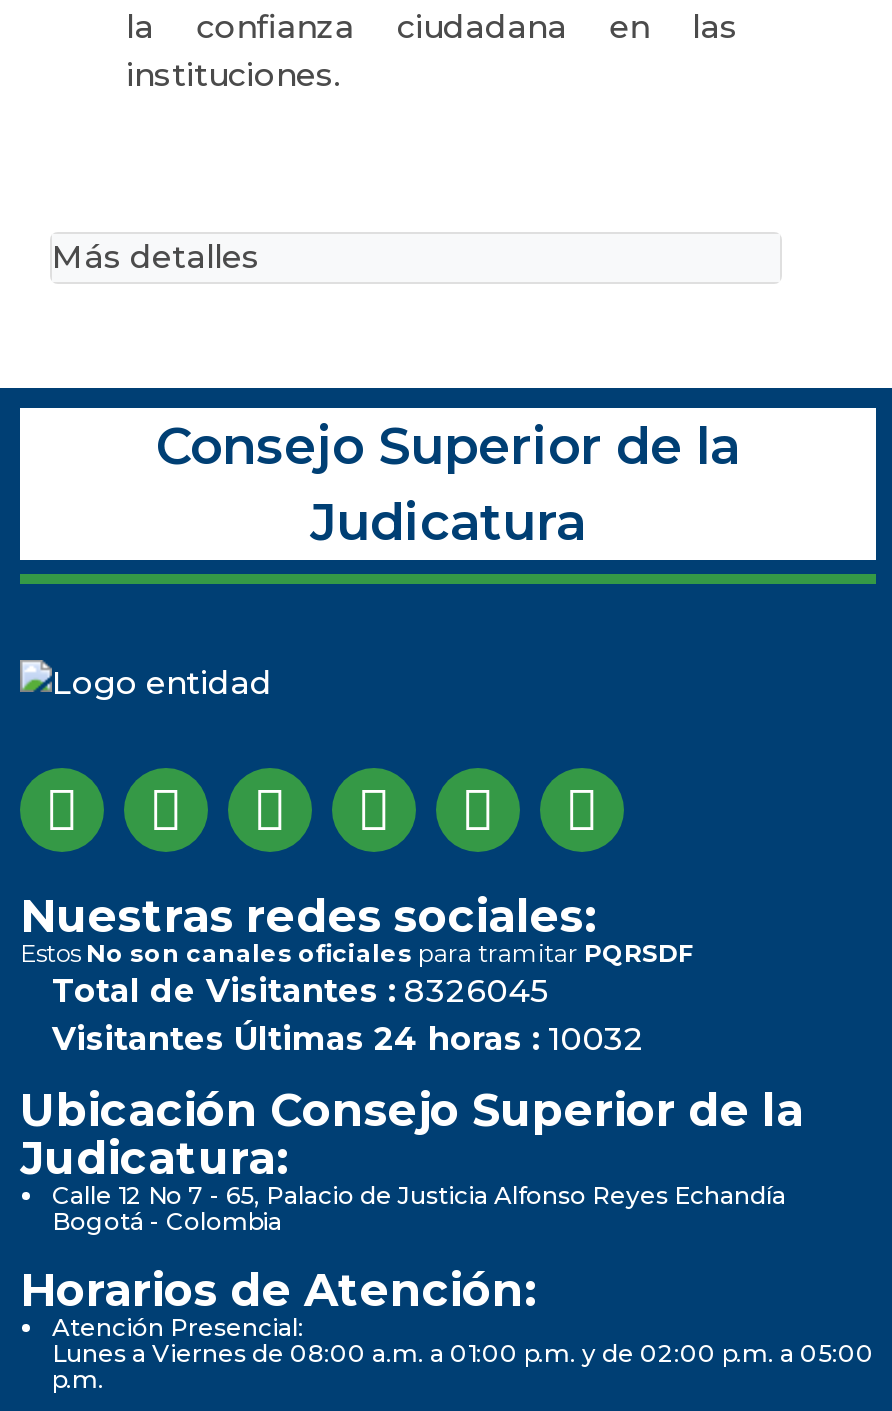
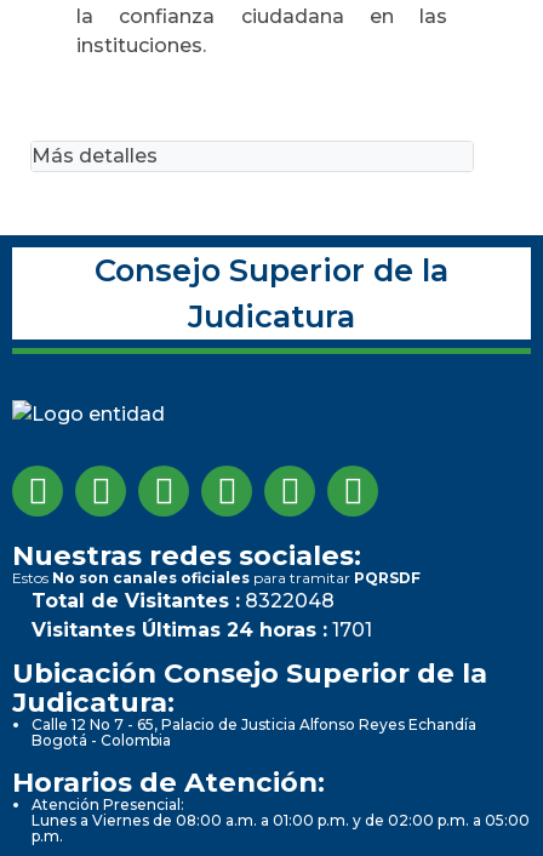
[52,971,548,1009] Total de Visitantes : 8326045 -> [32,589,335,612] Total de Visitantes : 8322048
[52,1019,644,1057] Visitantes Últimas 24 horas : 10032 -> [32,618,372,641] Visitantes Últimas 24 horas : 1701

